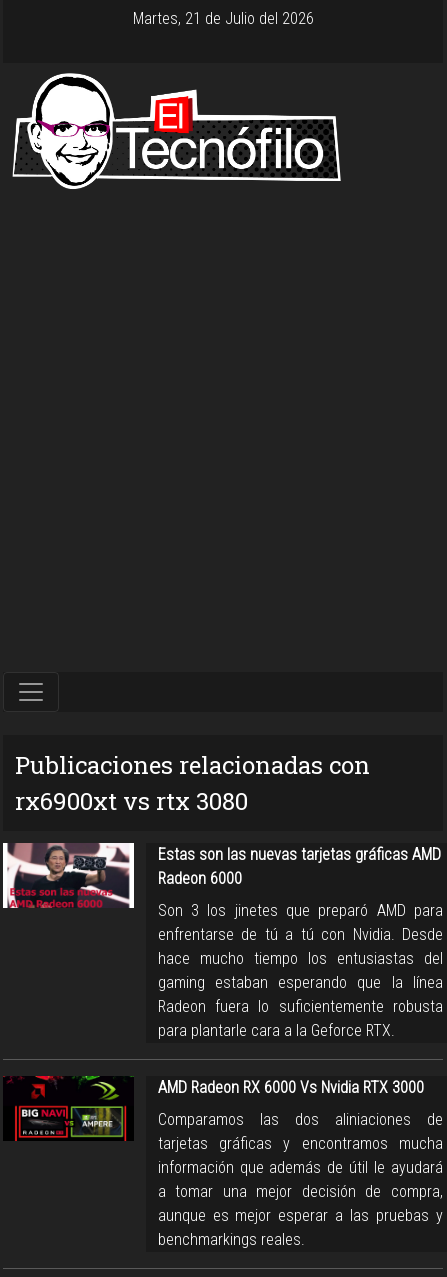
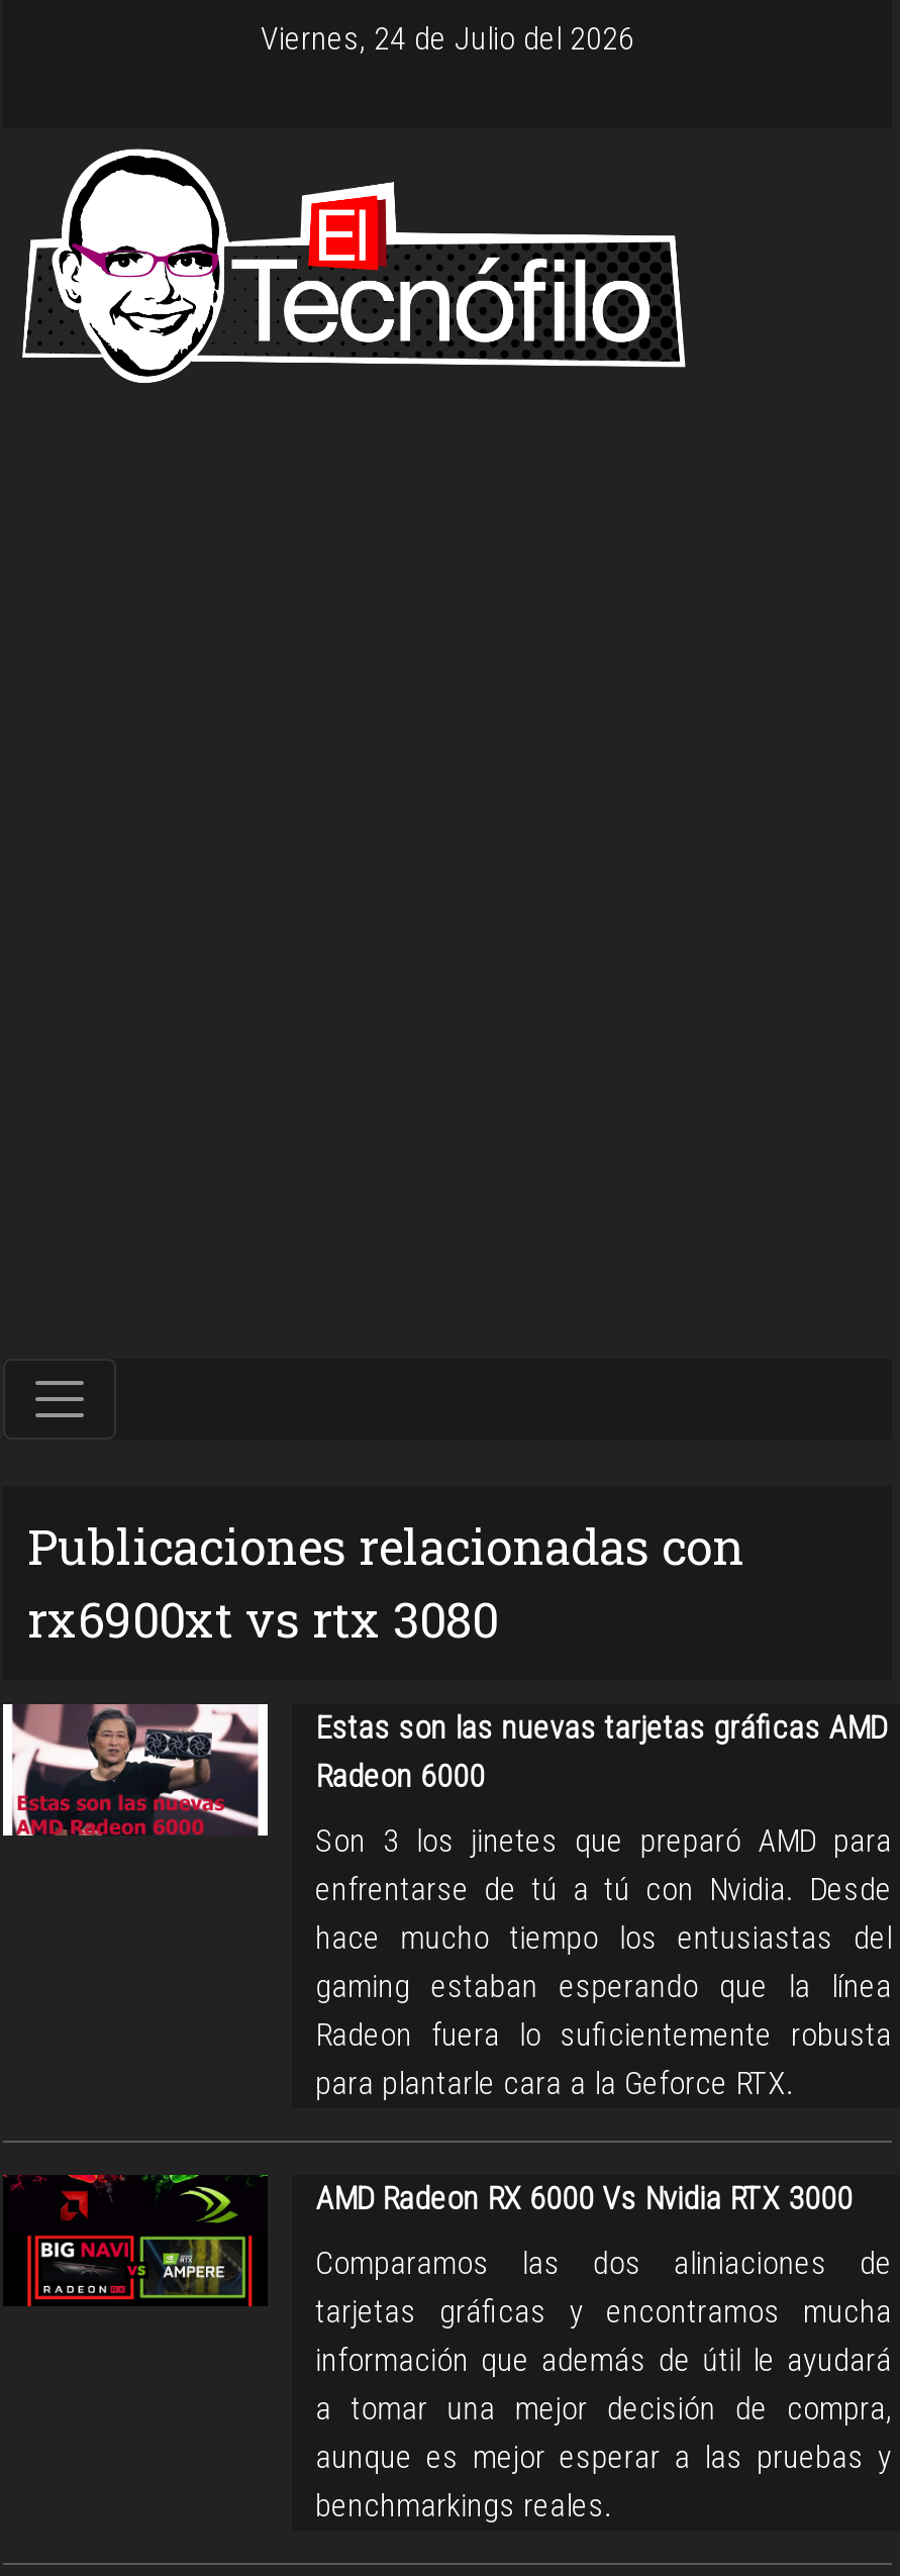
[132,9,313,28] Martes, 21 de Julio del 2026 -> [261,19,634,58] Viernes, 24 de Julio del 2026

